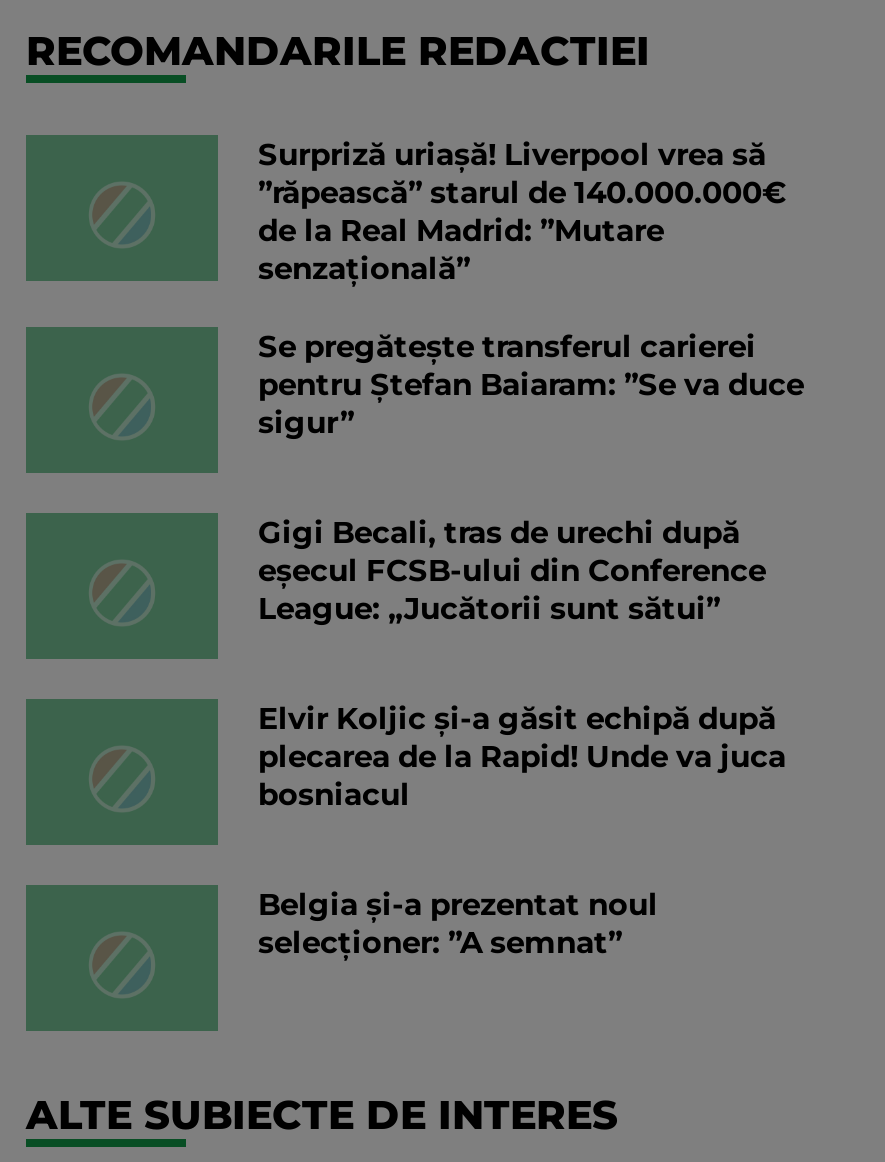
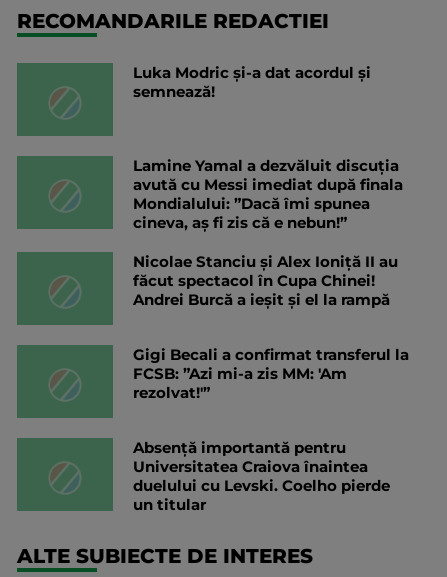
[258,136,786,288] Surpriză uriașă! Liverpool vrea să | ”răpească” starul de 140.000.000€ | de la Real Madrid: ”Mutare | senzațională” -> [133,63,371,101] Luka Modric și-a dat acordul și | semnează!
[258,328,804,442] Se pregătește transferul carierei | pentru Ștefan Baiaram: ”Se va duce | sigur” -> [133,156,403,232] Lamine Yamal a dezvăluit discuția | avută cu Messi imediat după finala | Mondialului: ”Dacă îmi spunea | cineva, aș fi zis că e nebun!”
[258,514,766,628] Gigi Becali, tras de urechi după | eșecul FCSB-ului din Conference | League: „Jucătorii sunt sătui” -> [133,252,398,309] Nicolae Stanciu şi Alex Ioniţă II au | făcut spectacol în Cupa Chinei! | Andrei Burcă a ieșit și el la rampă
[258,700,786,814] Elvir Koljic și-a găsit echipă după | plecarea de la Rapid! Unde va juca | bosniacul -> [133,345,409,402] Gigi Becali a confirmat transferul la | FCSB: ”Azi mi-a zis MM: 'Am | rezolvat!'”
[258,886,658,962] Belgia și-a prezentat noul | selecționer: ”A semnat” -> [133,438,390,514] Absență importantă pentru | Universitatea Craiova înaintea | duelului cu Levski. Coelho pierde | un titular

